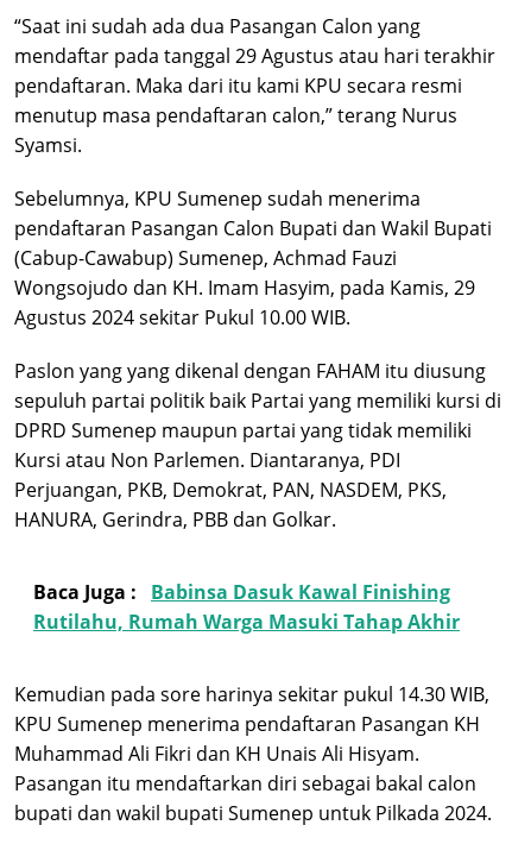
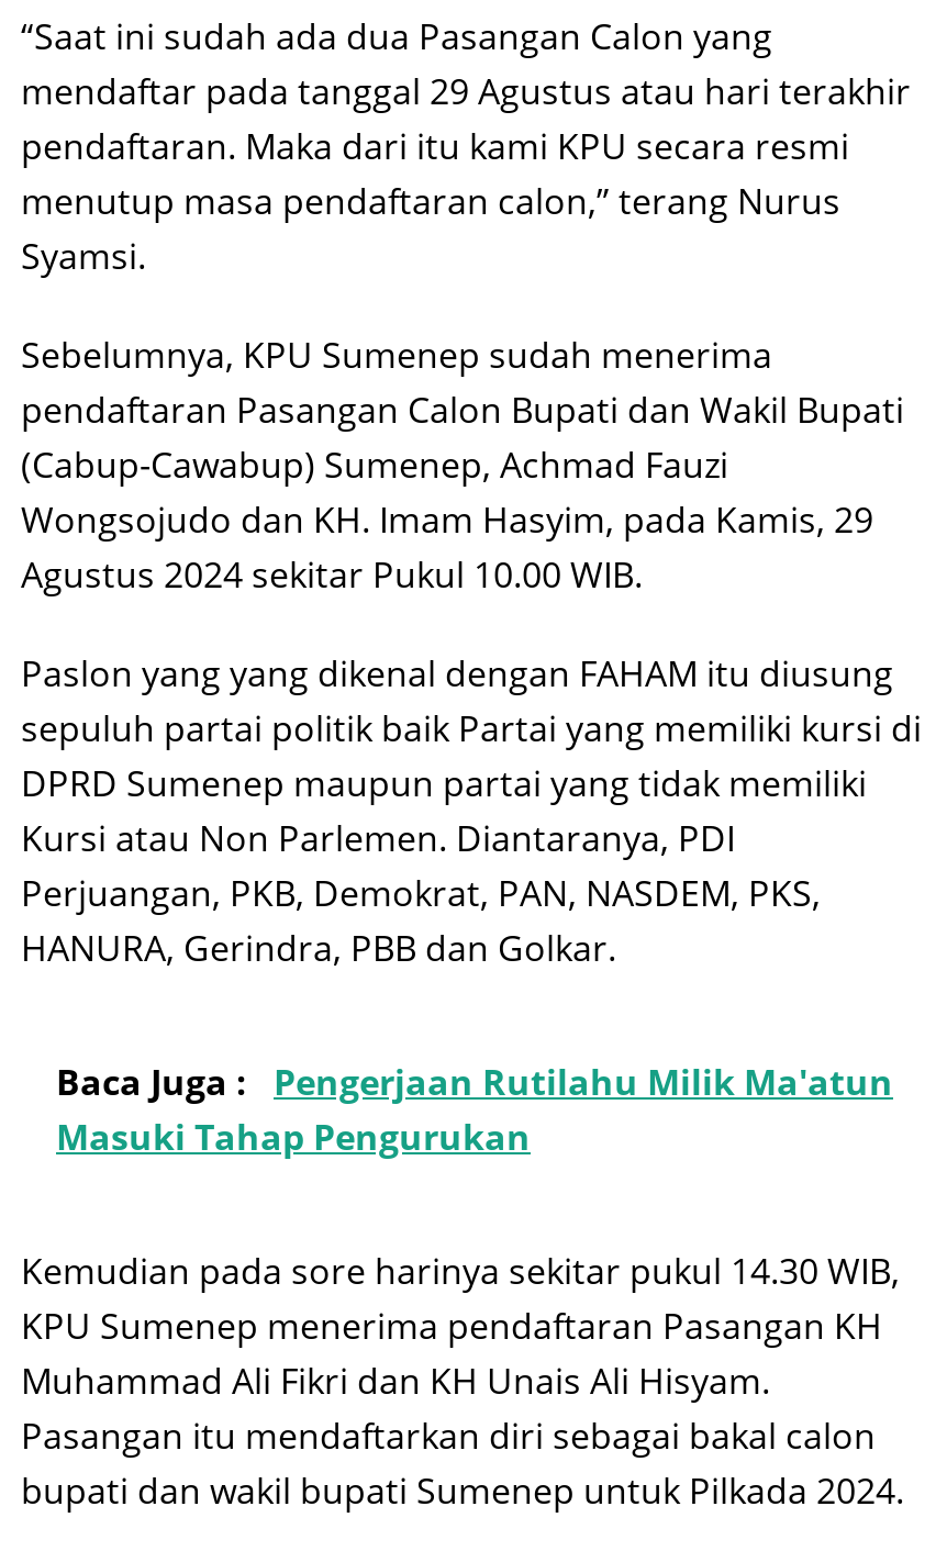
[33,579,460,635] Baca Juga : Babinsa Dasuk Kawal Finishing | Rutilahu, Rumah Warga Masuki Tahap Akhir -> [56,1058,893,1161] Baca Juga : Pengerjaan Rutilahu Milik Ma'atun | Masuki Tahap Pengurukan

